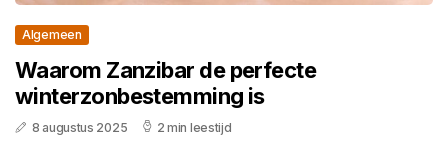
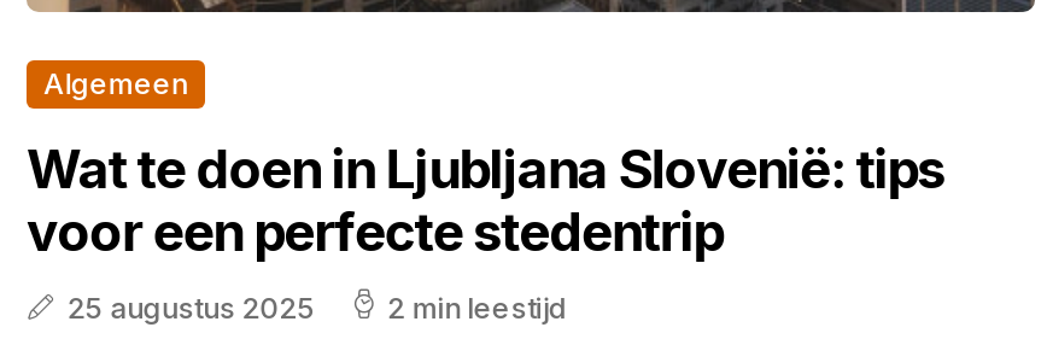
[15,57,316,135] Waarom Zanzibar de perfecte | winterzonbestemming is | 8 augustus 2025 -> [27,139,945,327] Wat te doen in Ljubljana Slovenië: tips | voor een perfecte stedentrip | 25 augustus 2025

